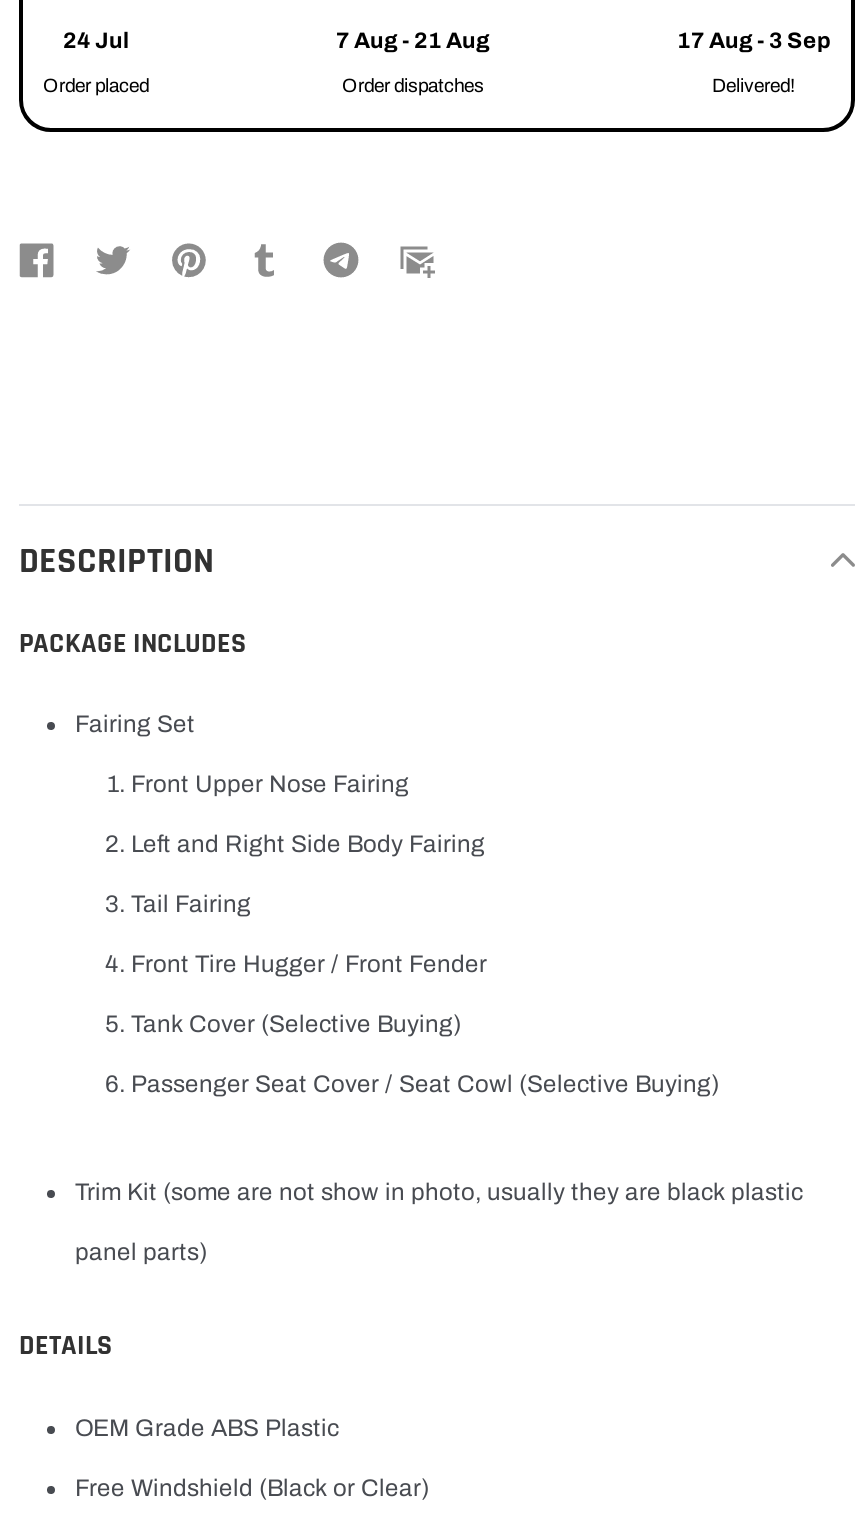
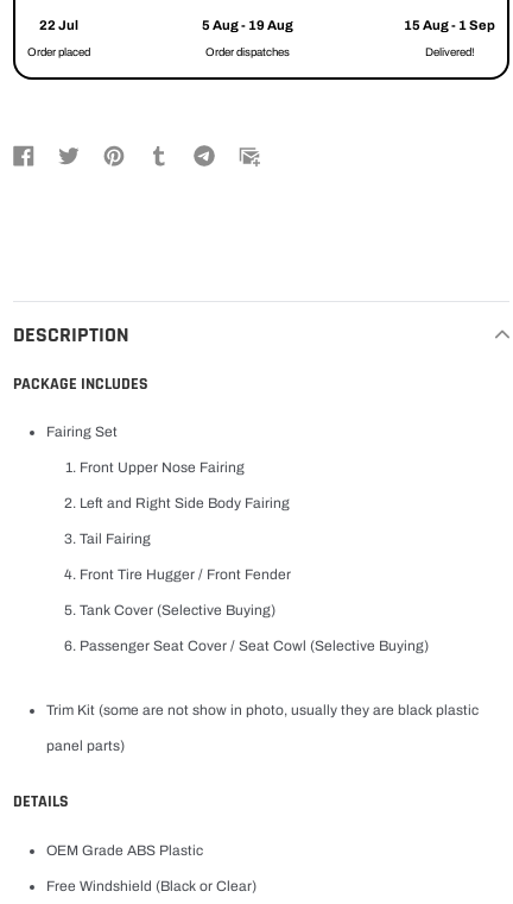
[63,28,129,52] 24 Jul -> [39,18,78,32] 22 Jul
[336,28,490,52] 7 Aug - 21 Aug -> [201,18,293,32] 5 Aug - 19 Aug
[677,28,831,52] 17 Aug - 3 Sep -> [404,18,495,32] 15 Aug - 1 Sep

